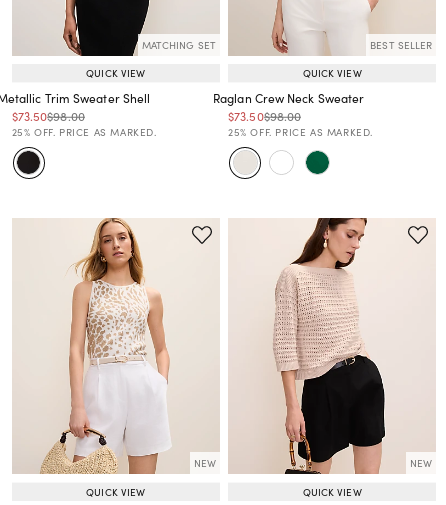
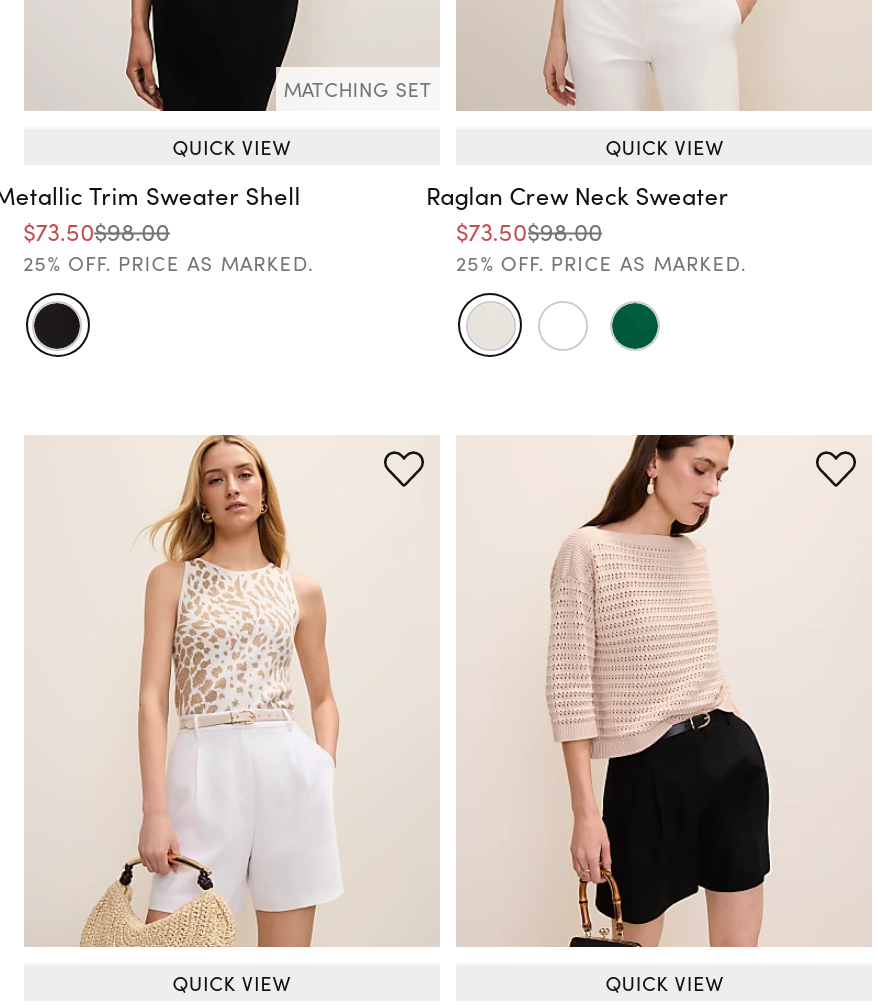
[370,38,432,52] BEST SELLER -> none
[194,456,216,470] NEW -> none
[410,456,432,470] NEW -> none

